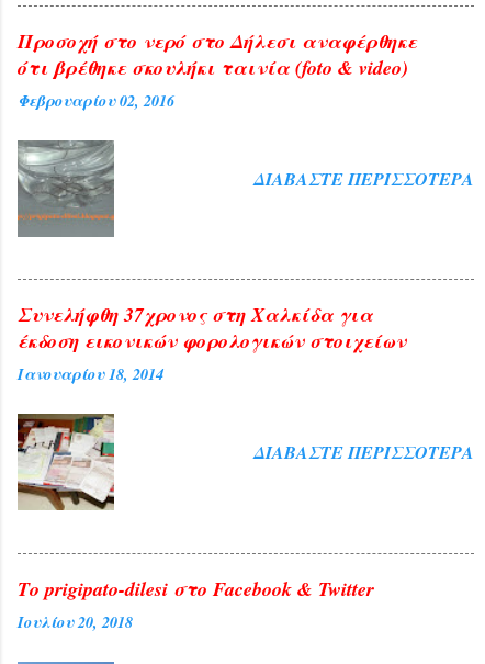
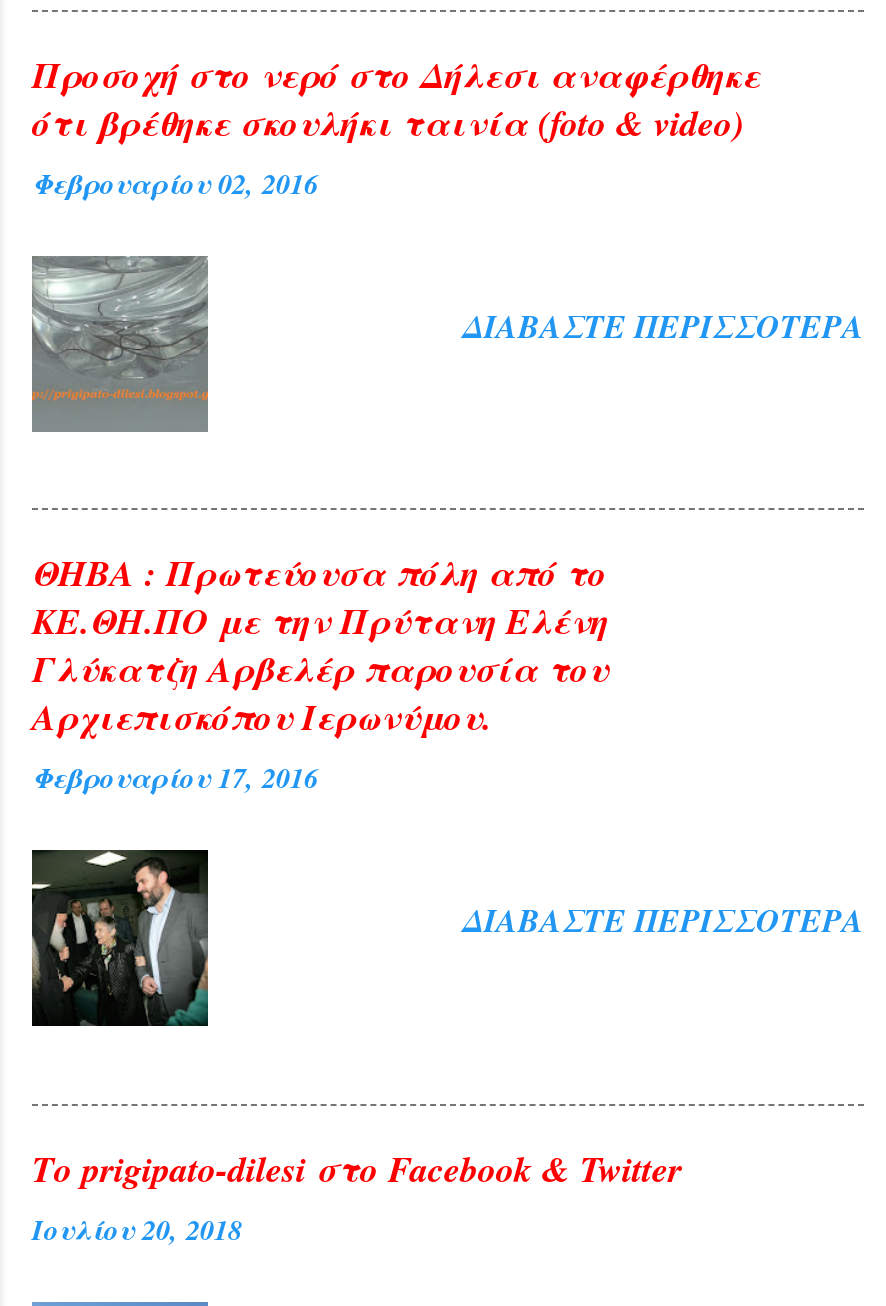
[18,301,406,386] Συνελήφθη 37χρονος στη Χαλκίδα για | έκδοση εικονικών φορολογικών στοιχείων | Ιανουαρίου 18, 2014 -> [32,549,608,799] ΘΗΒΑ : Πρωτεύουσα πόλη από το | ΚΕ.ΘΗ.ΠΟ με την Πρύτανη Ελένη | Γλύκατζη Αρβελέρ παρουσία του | Αρχιεπισκόπου Ιερωνύμου. | Φεβρουαρίου 17, 2016
[16,447,115,511] [image] -> [30,848,210,1028] [image]

